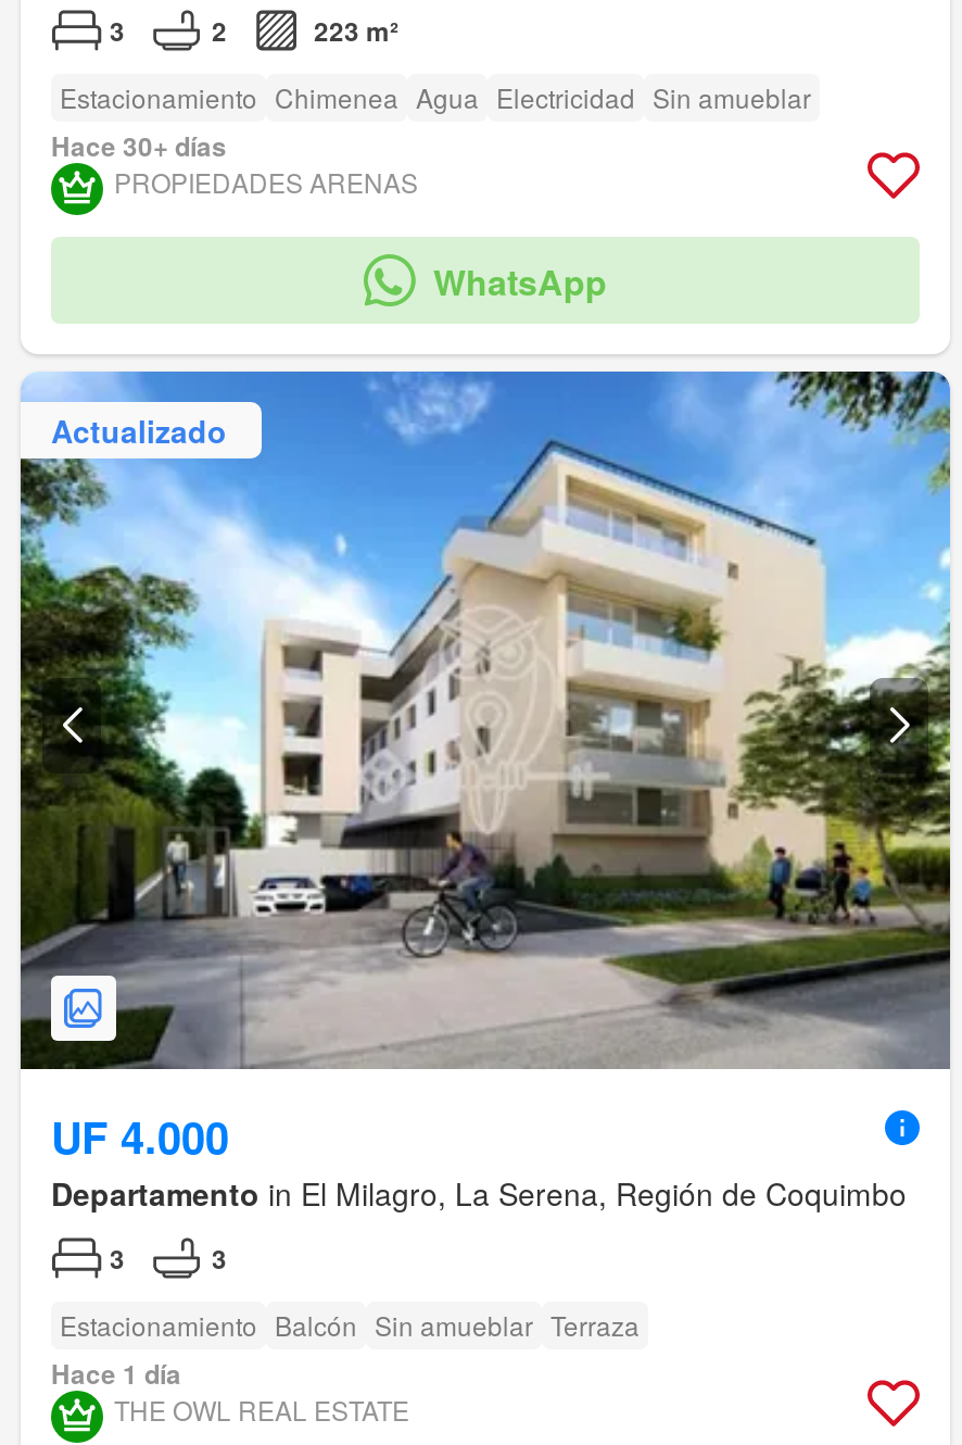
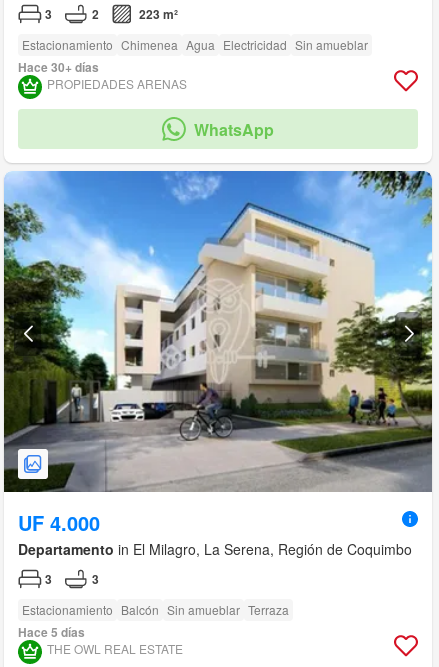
[51,408,227,452] Actualizado -> none
[51,1355,181,1394] Hace 1 día -> [18,623,85,641] Hace 5 días

